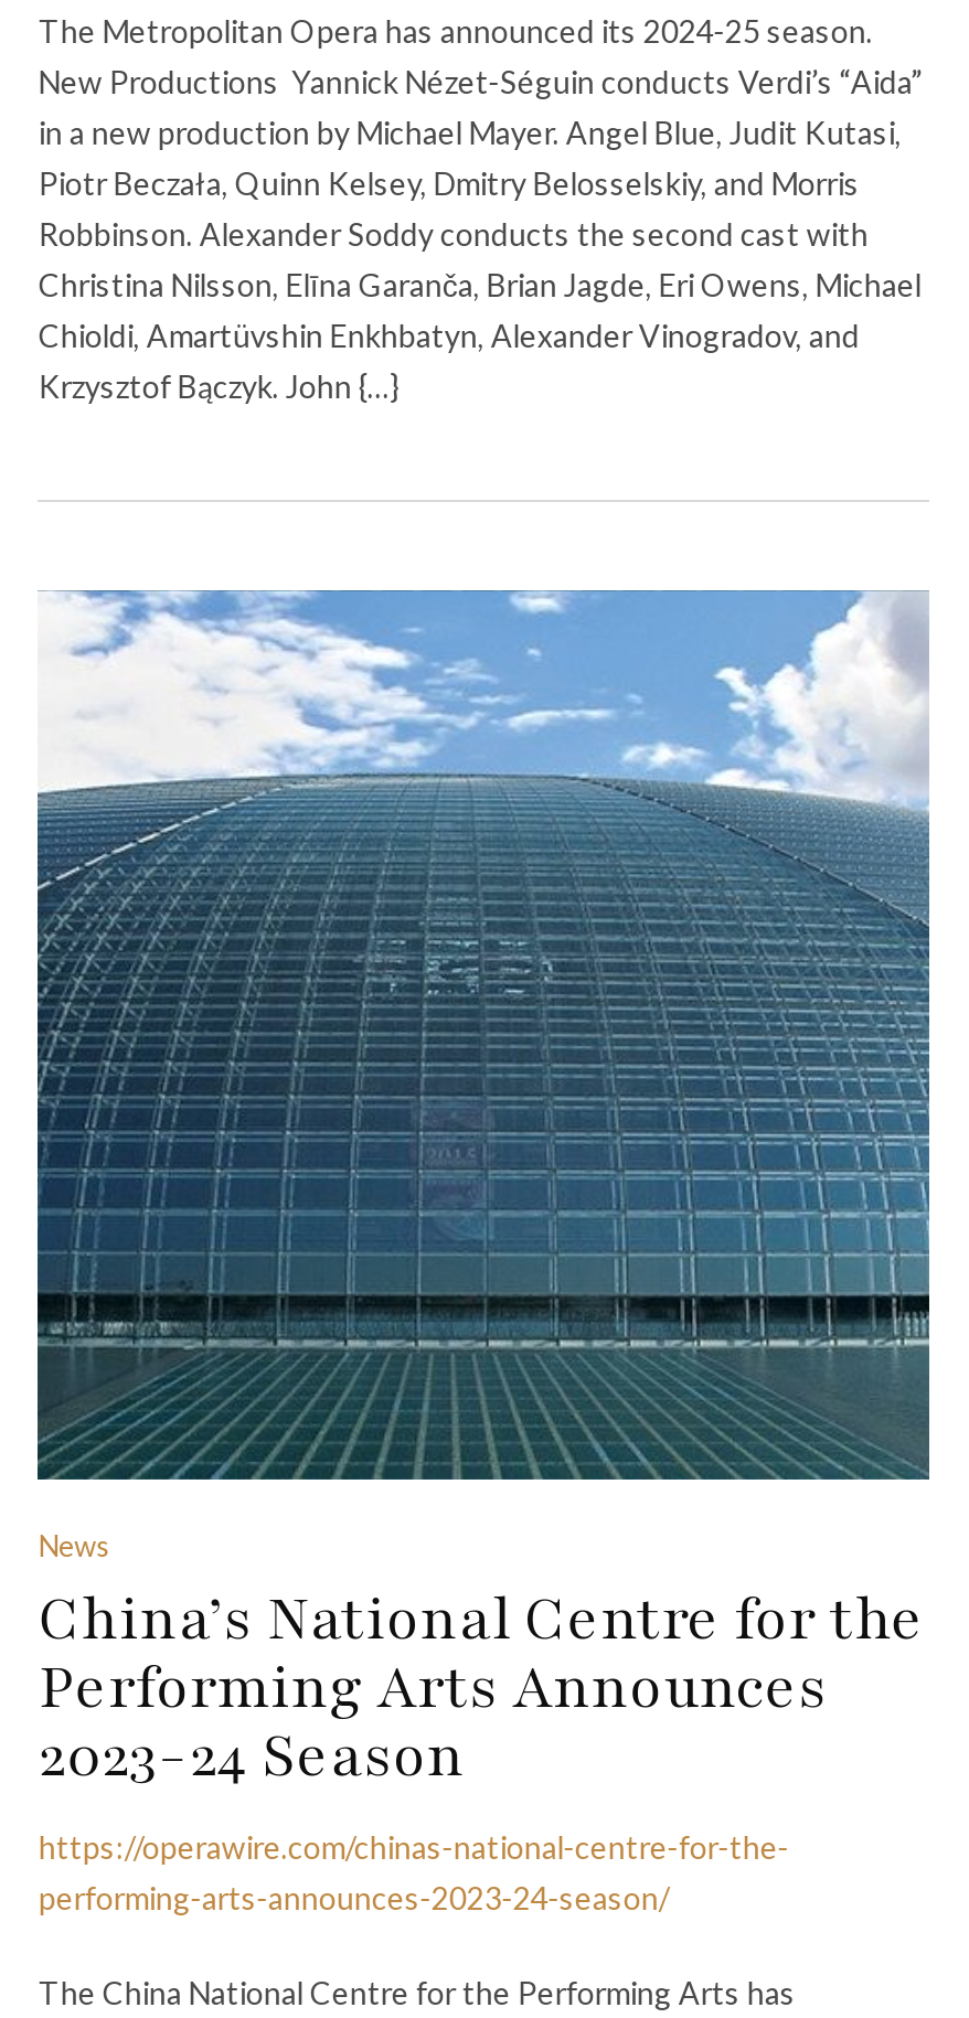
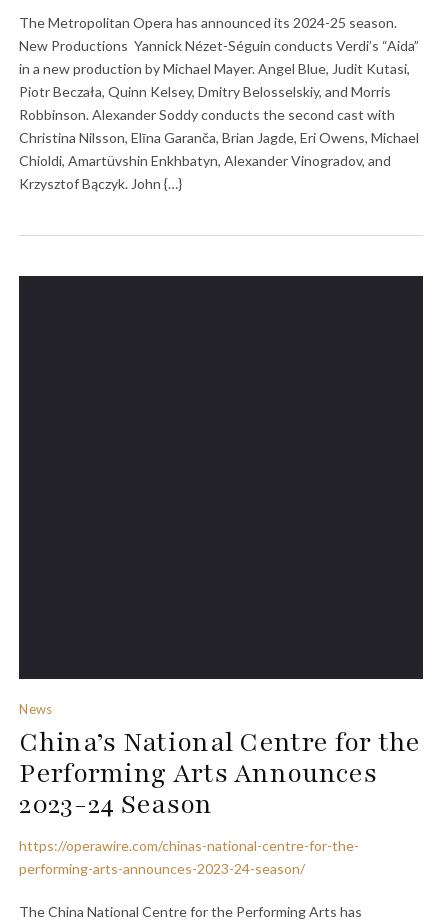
[35,588,931,1482] [image] -> none

